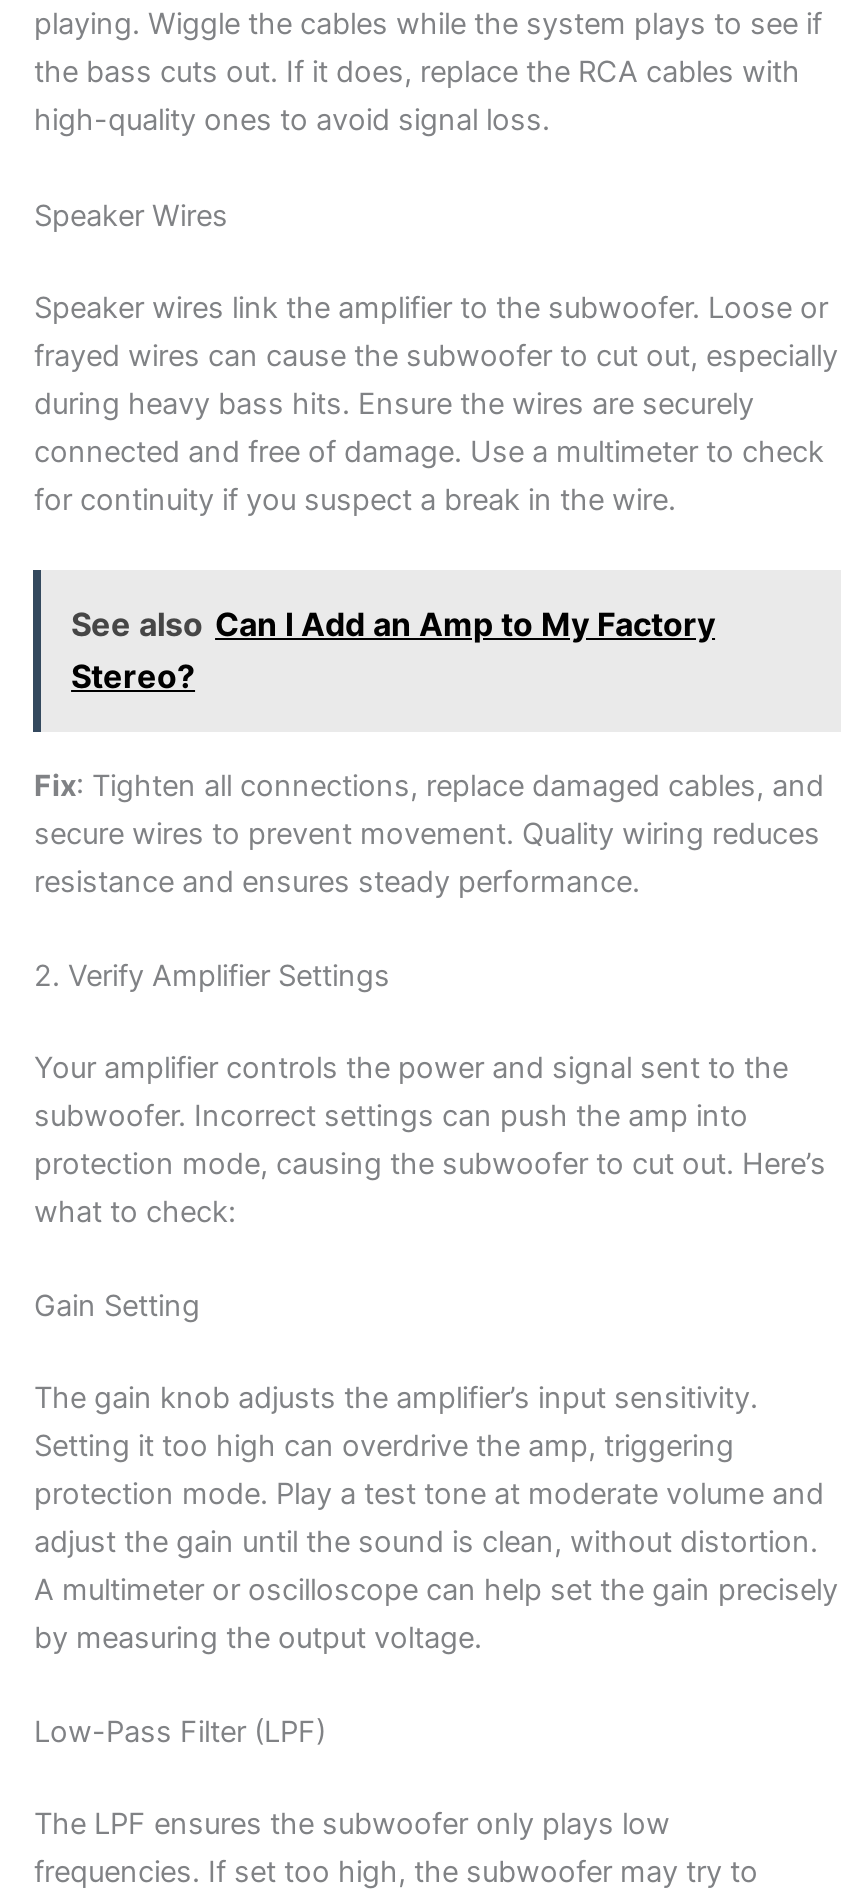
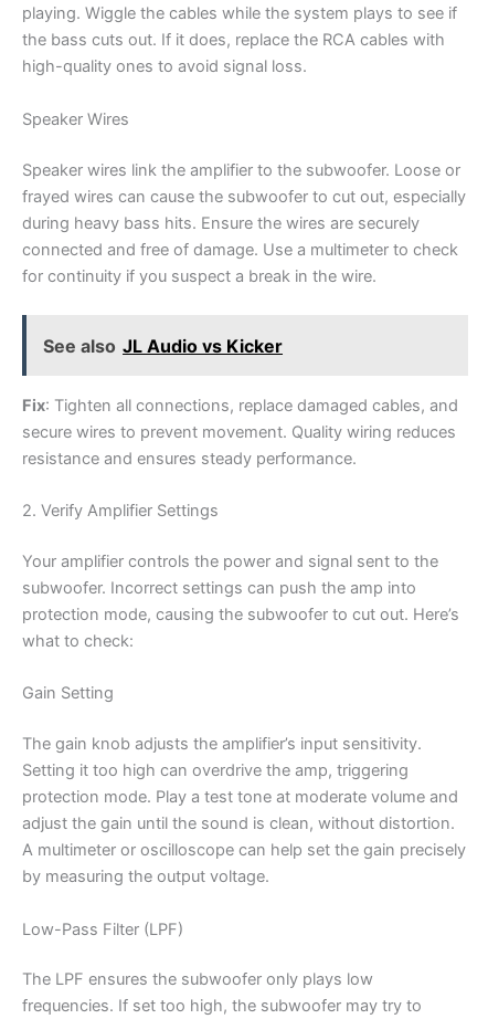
[71,605,715,697] See also Can I Add an Amp to My Factory | Stereo? -> [43,334,283,357] See also JL Audio vs Kicker

